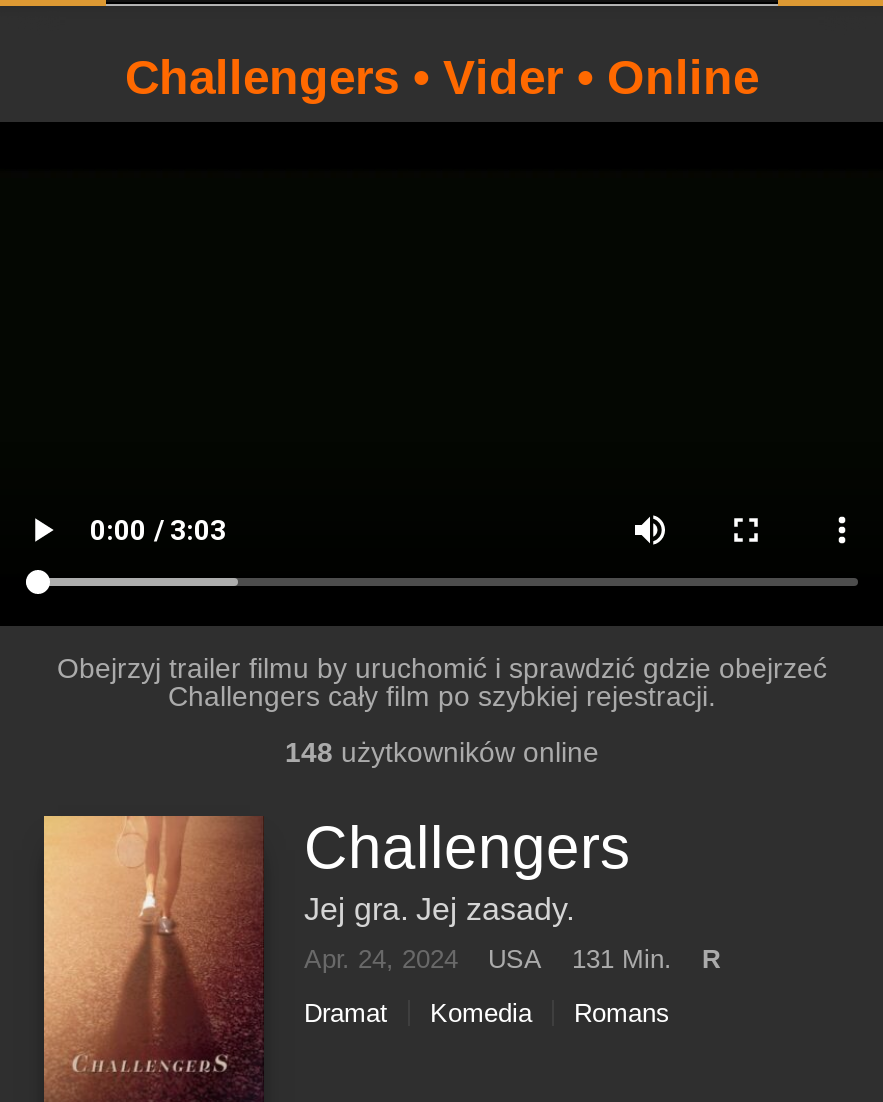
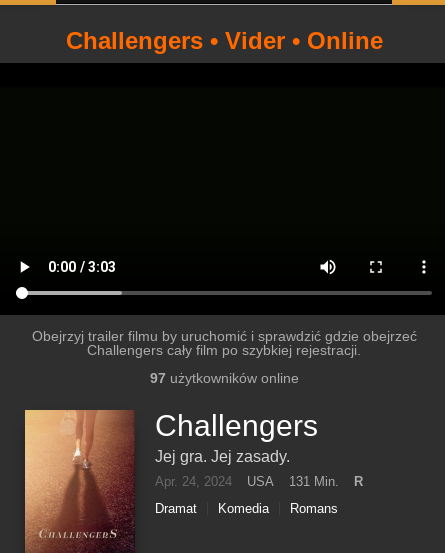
[285,736,599,768] 148 użytkowników online -> [149,370,298,386] 97 użytkowników online

